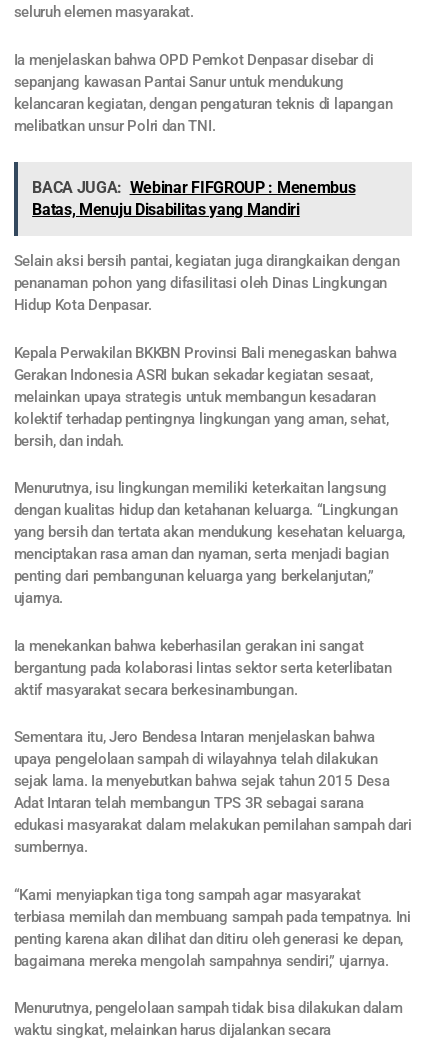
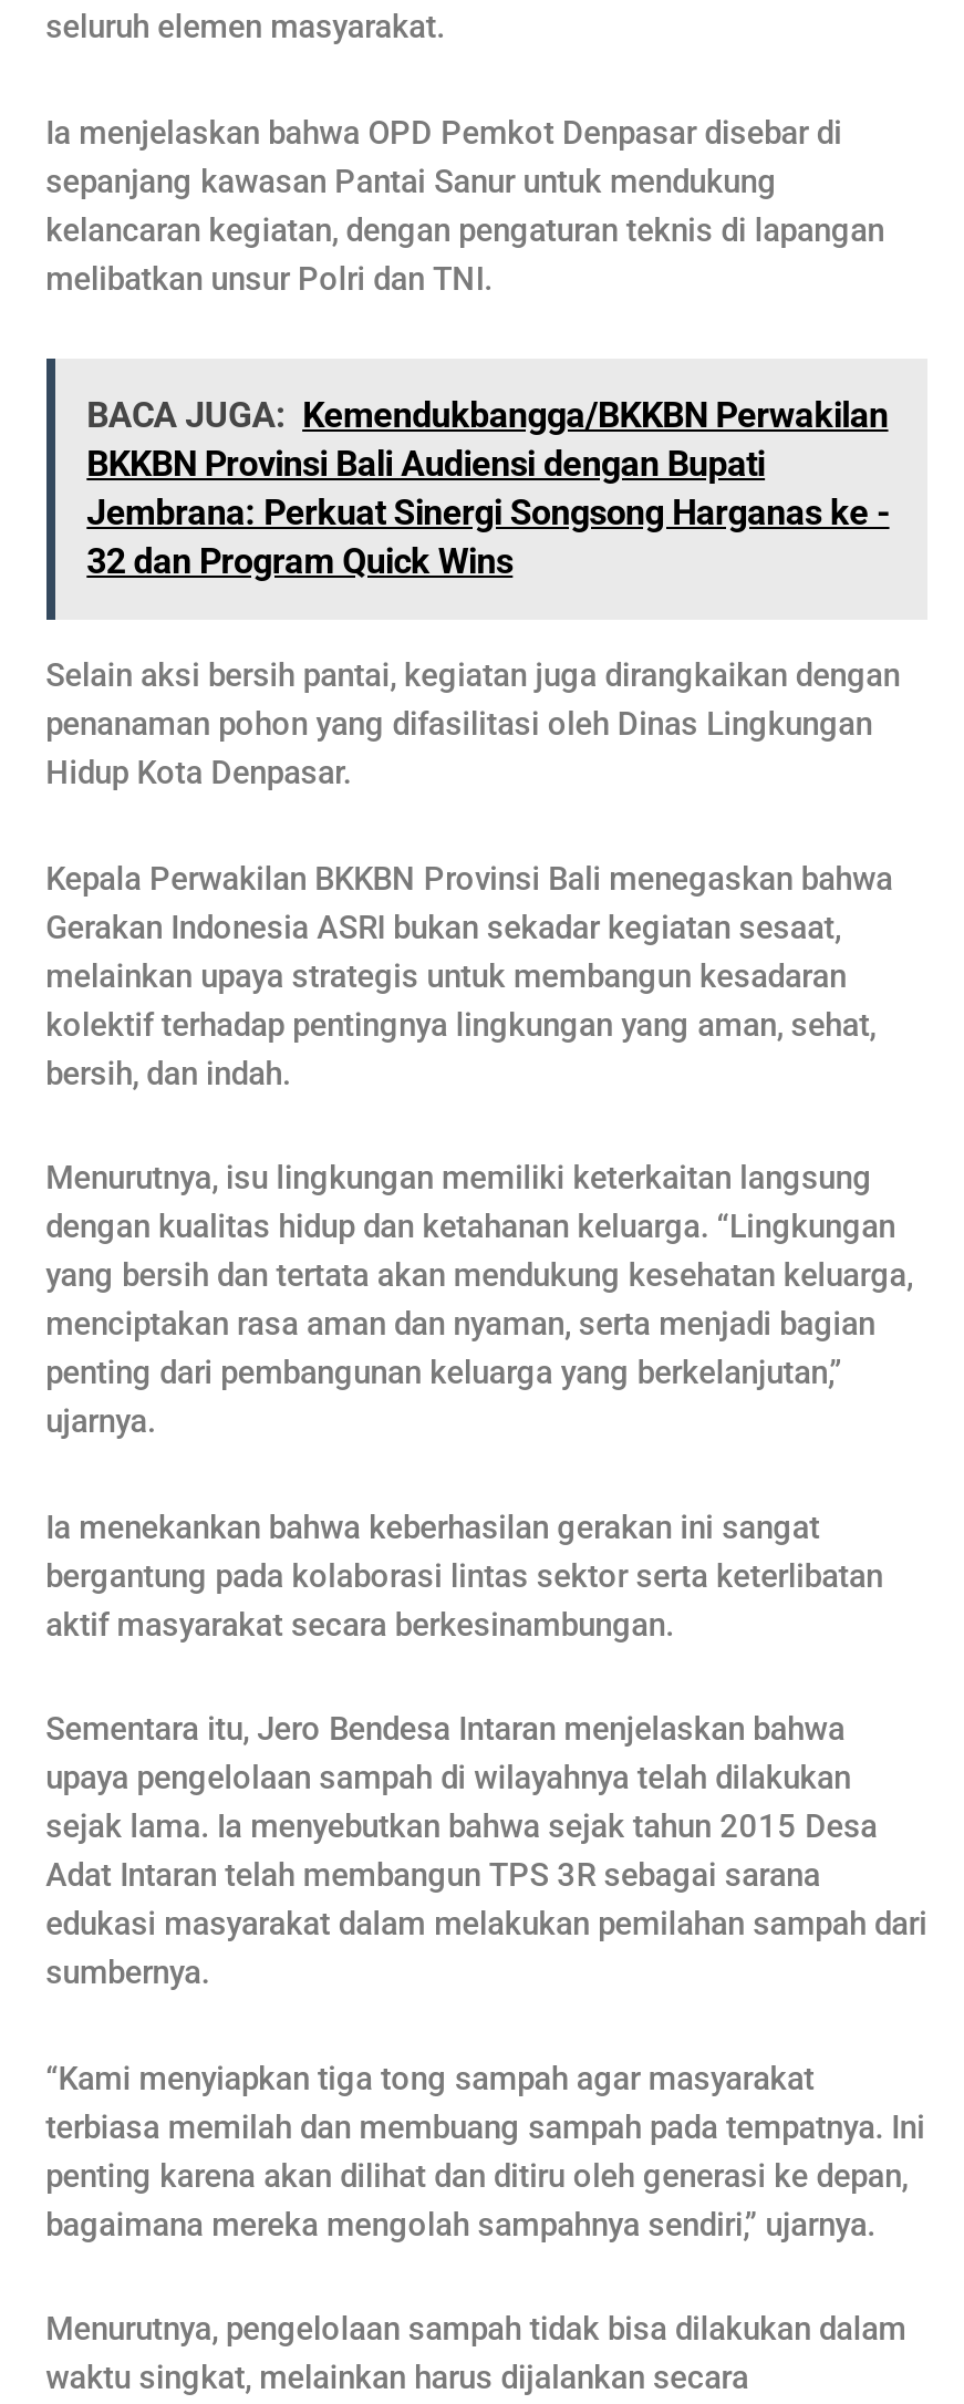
[32,178,355,219] BACA JUGA: Webinar FIFGROUP : Menembus | Batas, Menuju Disabilitas yang Mandiri -> [87,394,889,582] BACA JUGA: Kemendukbangga/BKKBN Perwakilan | BKKBN Provinsi Bali Audiensi dengan Bupati | Jembrana: Perkuat Sinergi Songsong Harganas ke - | 32 dan Program Quick Wins

